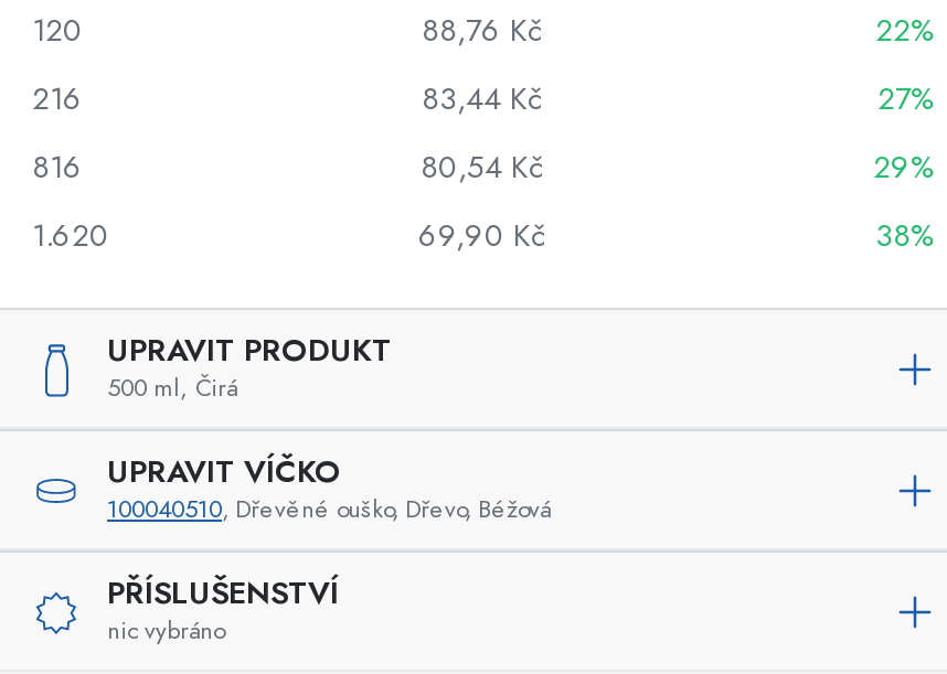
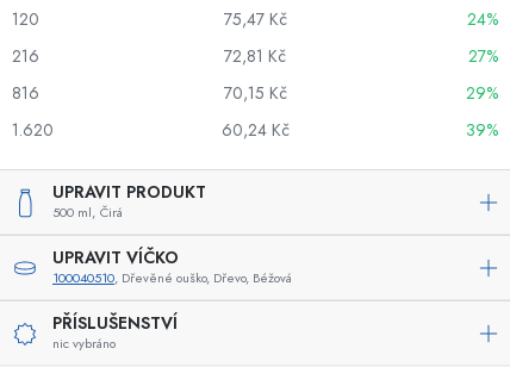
[422,10,543,52] 88,76 Kč -> [223,8,287,31] 75,47 Kč
[875,10,933,52] 22% -> [467,8,498,31] 24%
[422,78,543,120] 83,44 Kč -> [224,45,286,68] 72,81 Kč
[421,147,544,189] 80,54 Kč -> [223,82,287,105] 70,15 Kč
[418,215,546,257] 69,90 Kč -> [221,119,289,142] 60,24 Kč
[875,215,933,257] 38% -> [466,119,498,142] 39%

